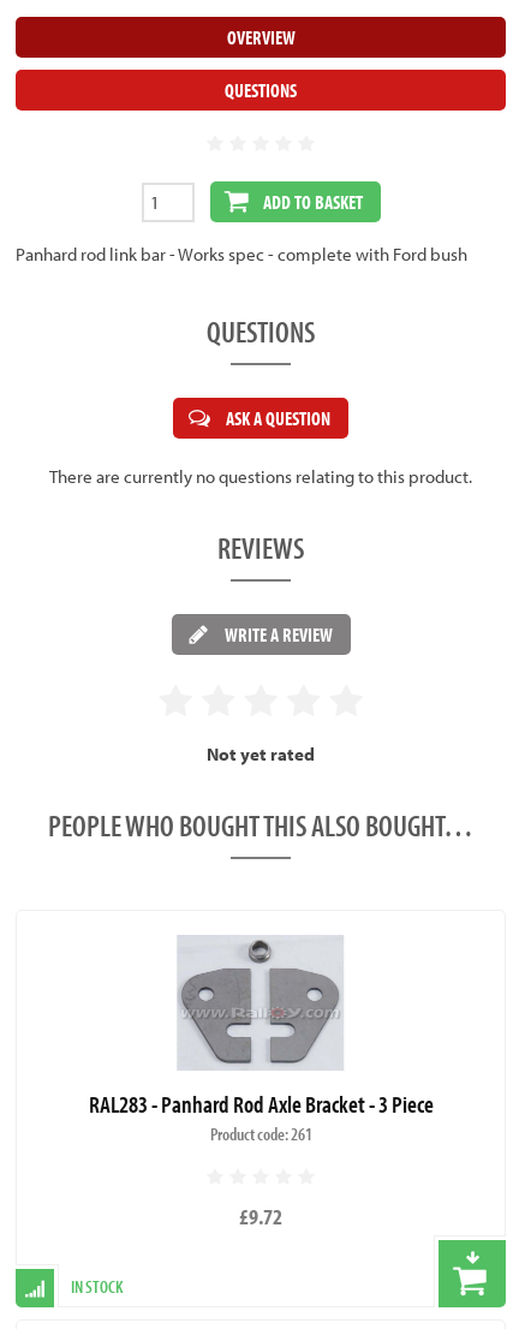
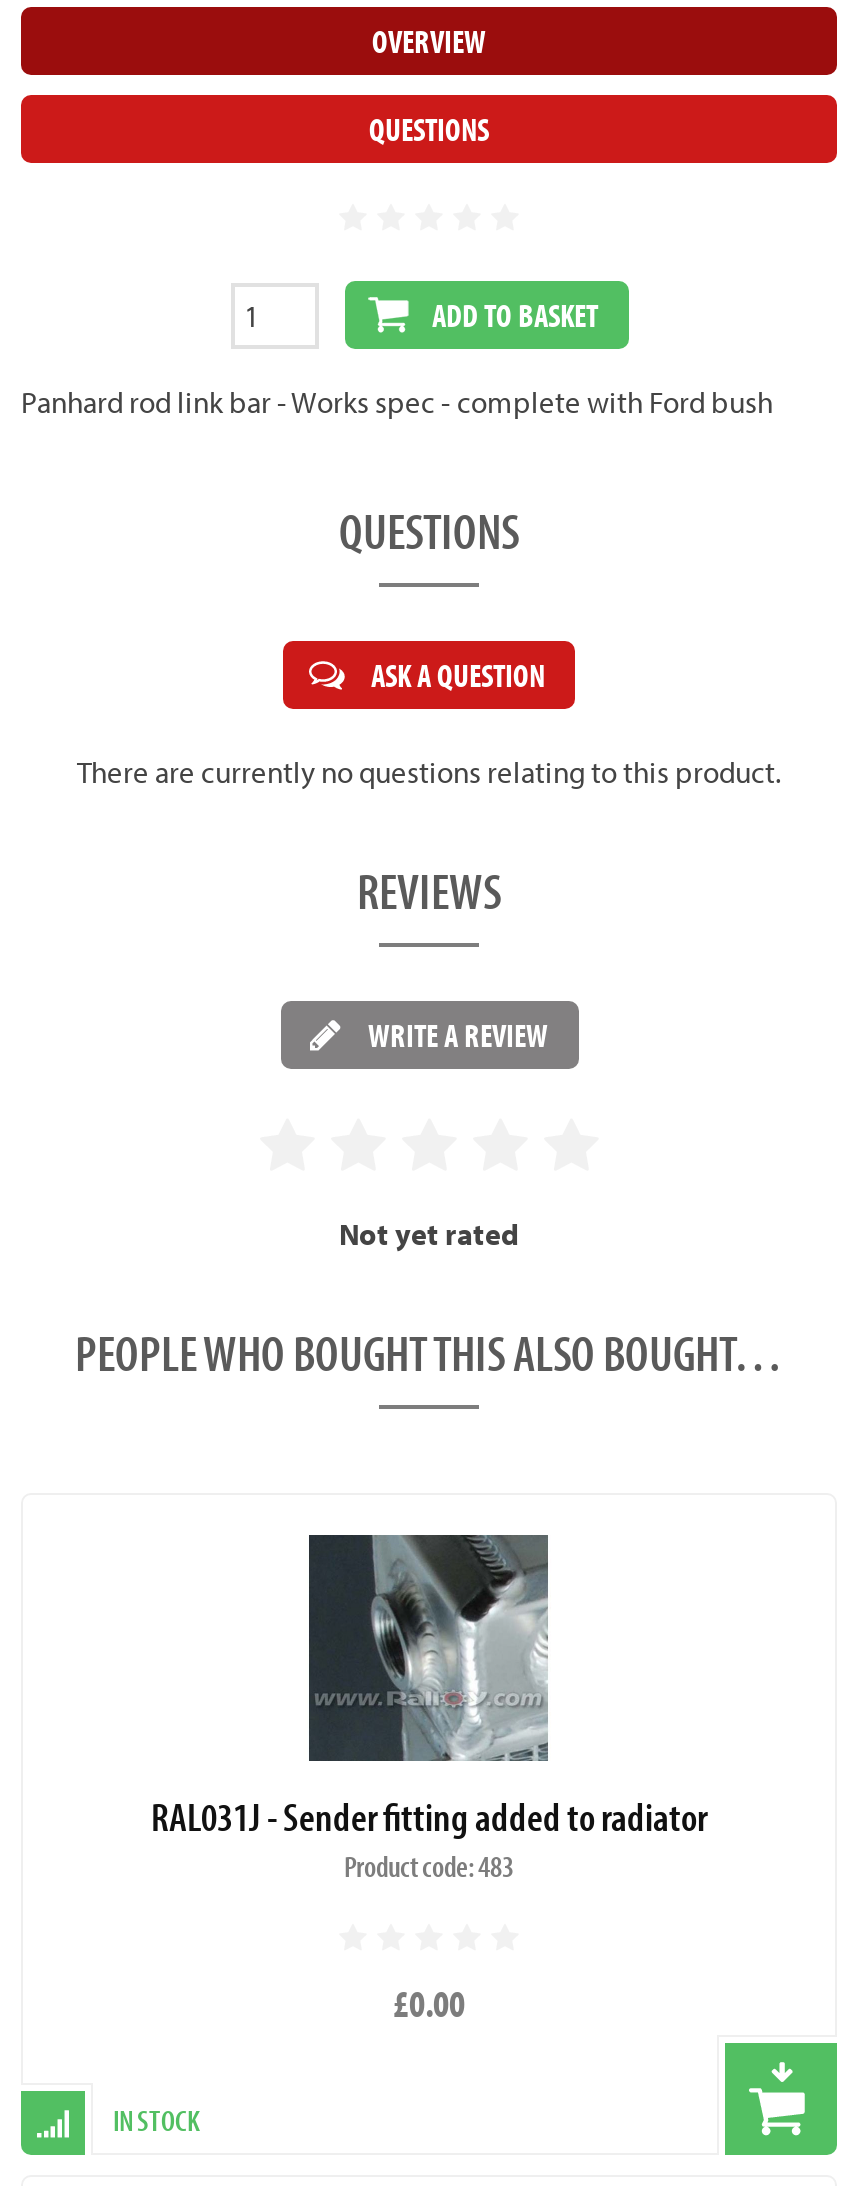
[88,935,433,1145] [image] | RAL283 - Panhard Rod Axle Bracket - 3 Piece | Product code: 261 -> [151,1533,707,1885] [image] | RAL031J - Sender fitting added to radiator | Product code: 483
[239,1202,282,1230] £9.72 -> [393,1979,465,2027] £0.00

